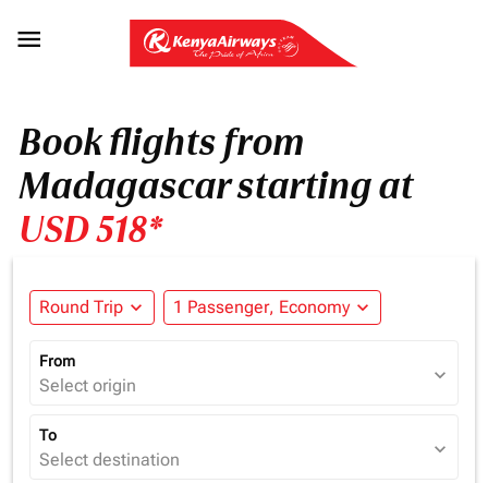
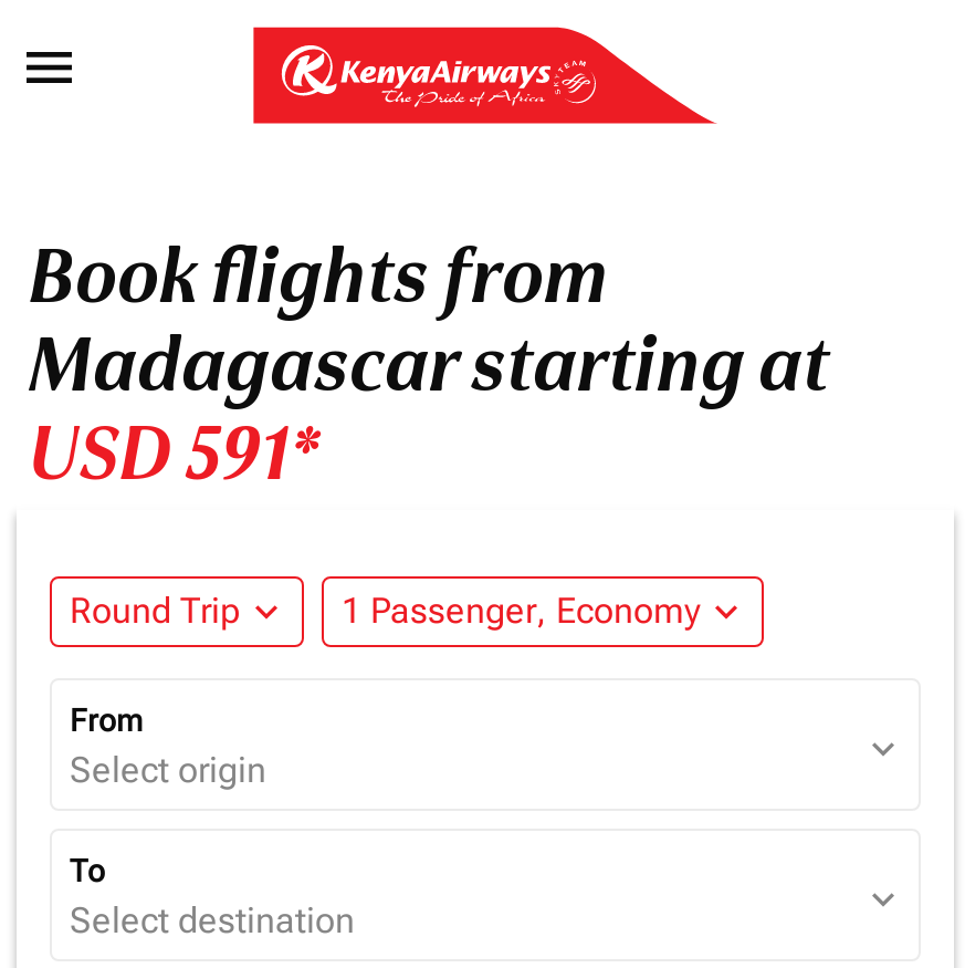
[19,207,162,253] USD 518* -> [28,408,319,501] USD 591*

